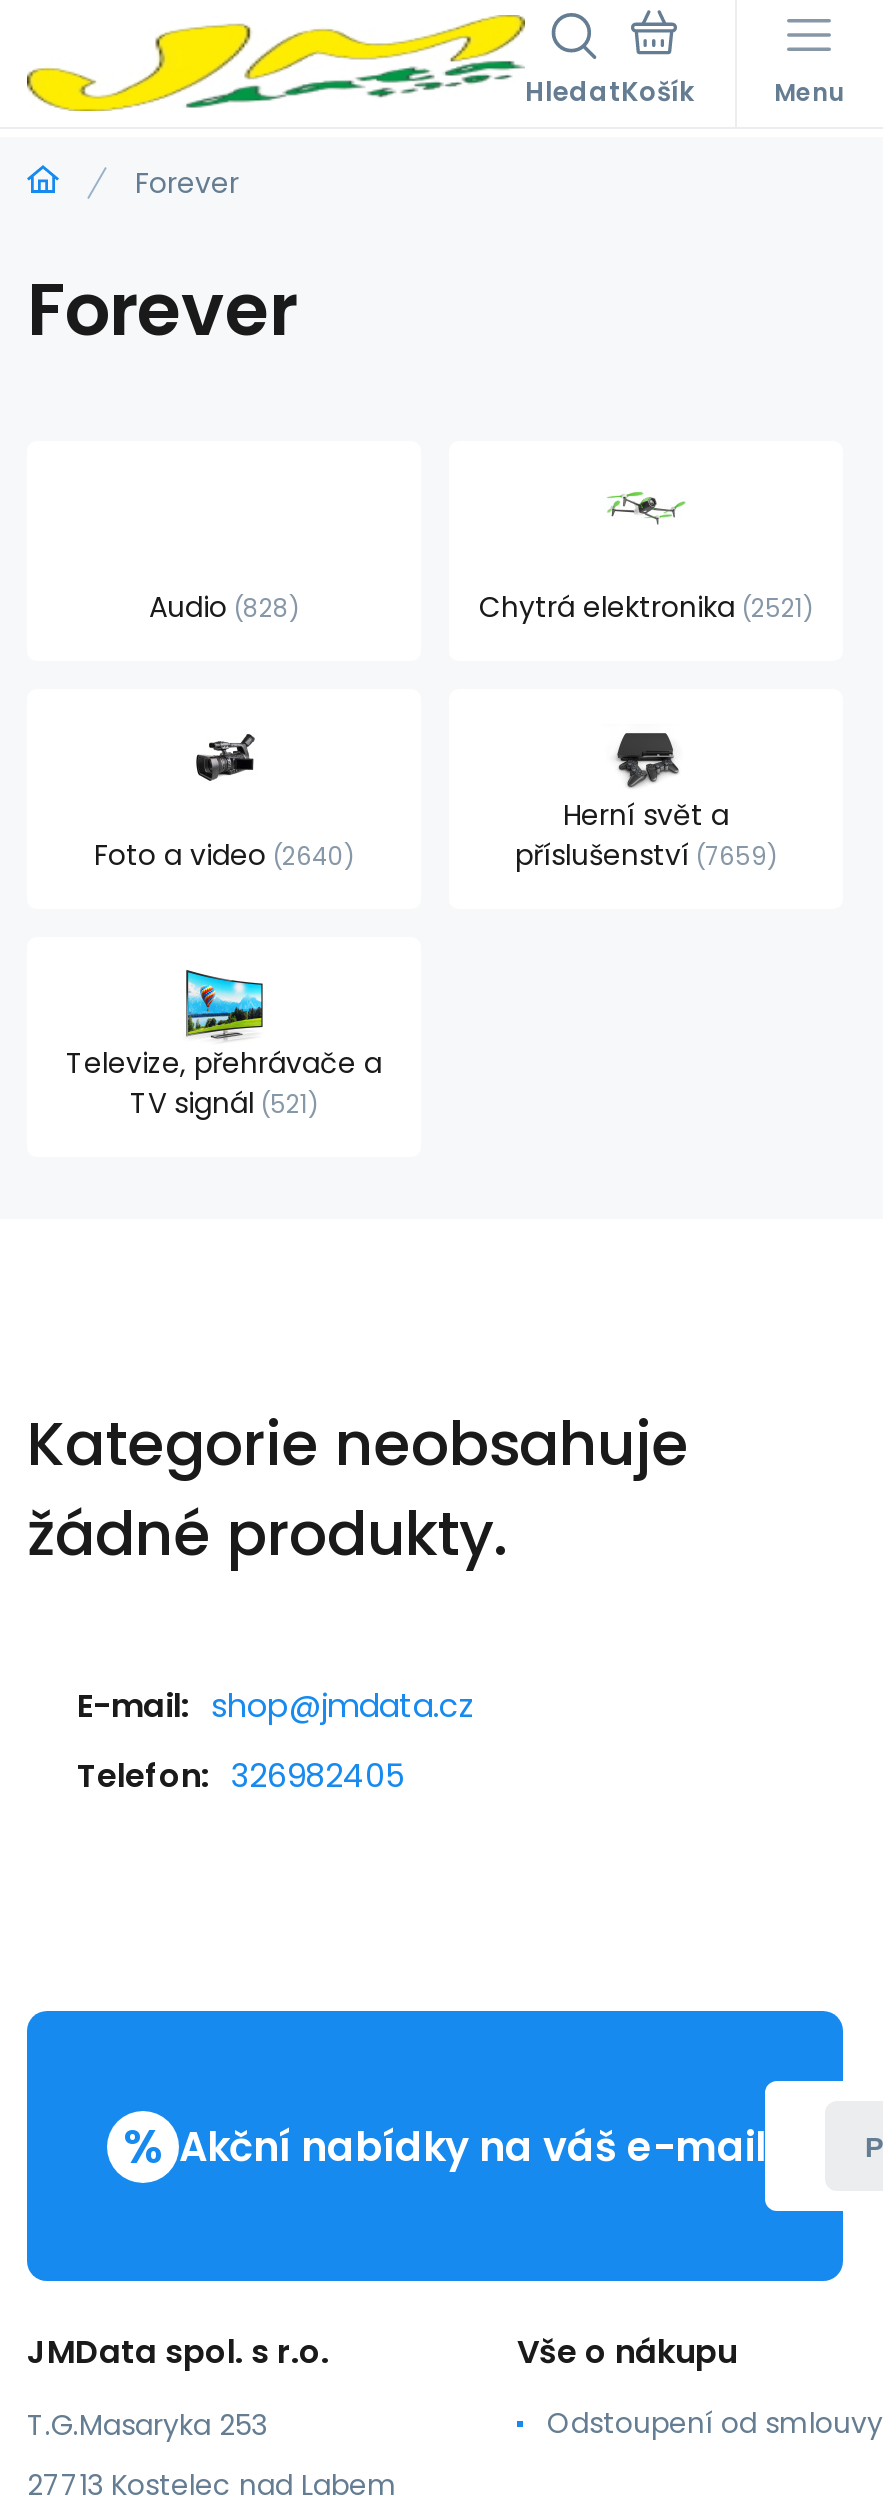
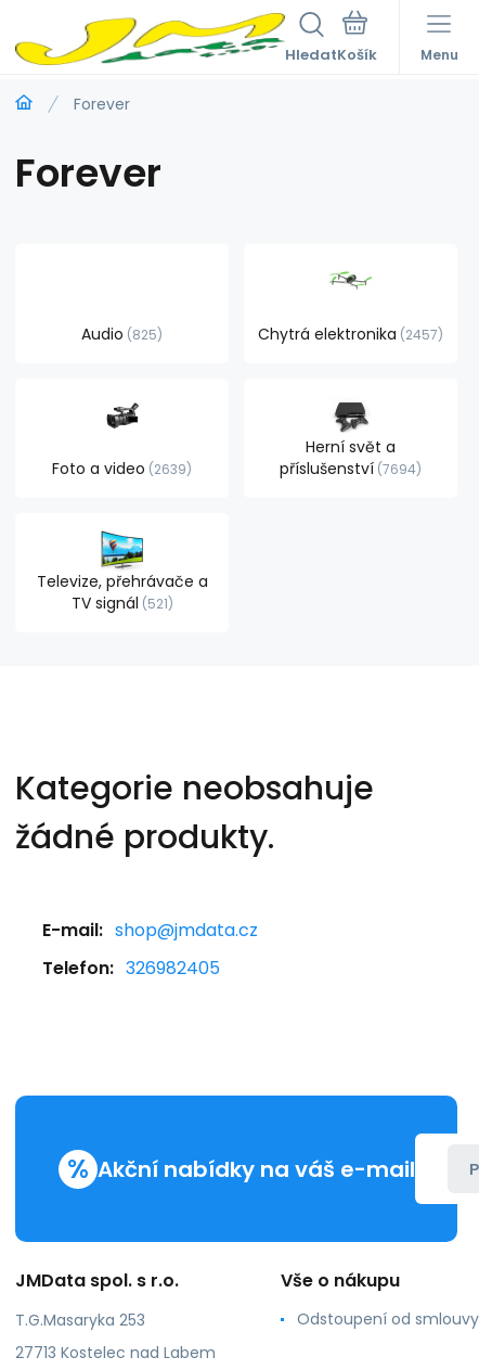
[149,587,289,627] Audio 828 -> [81,323,157,345] Audio 825
[479,587,803,627] Chytrá elektronika 2521 -> [258,323,438,345] Chytrá elektronika 2457
[94,835,344,875] Foto a video 2640 -> [52,458,186,479] Foto a video 2639
[515,835,767,875] příslušenství 7659 -> [280,458,416,479] příslušenství 7694

